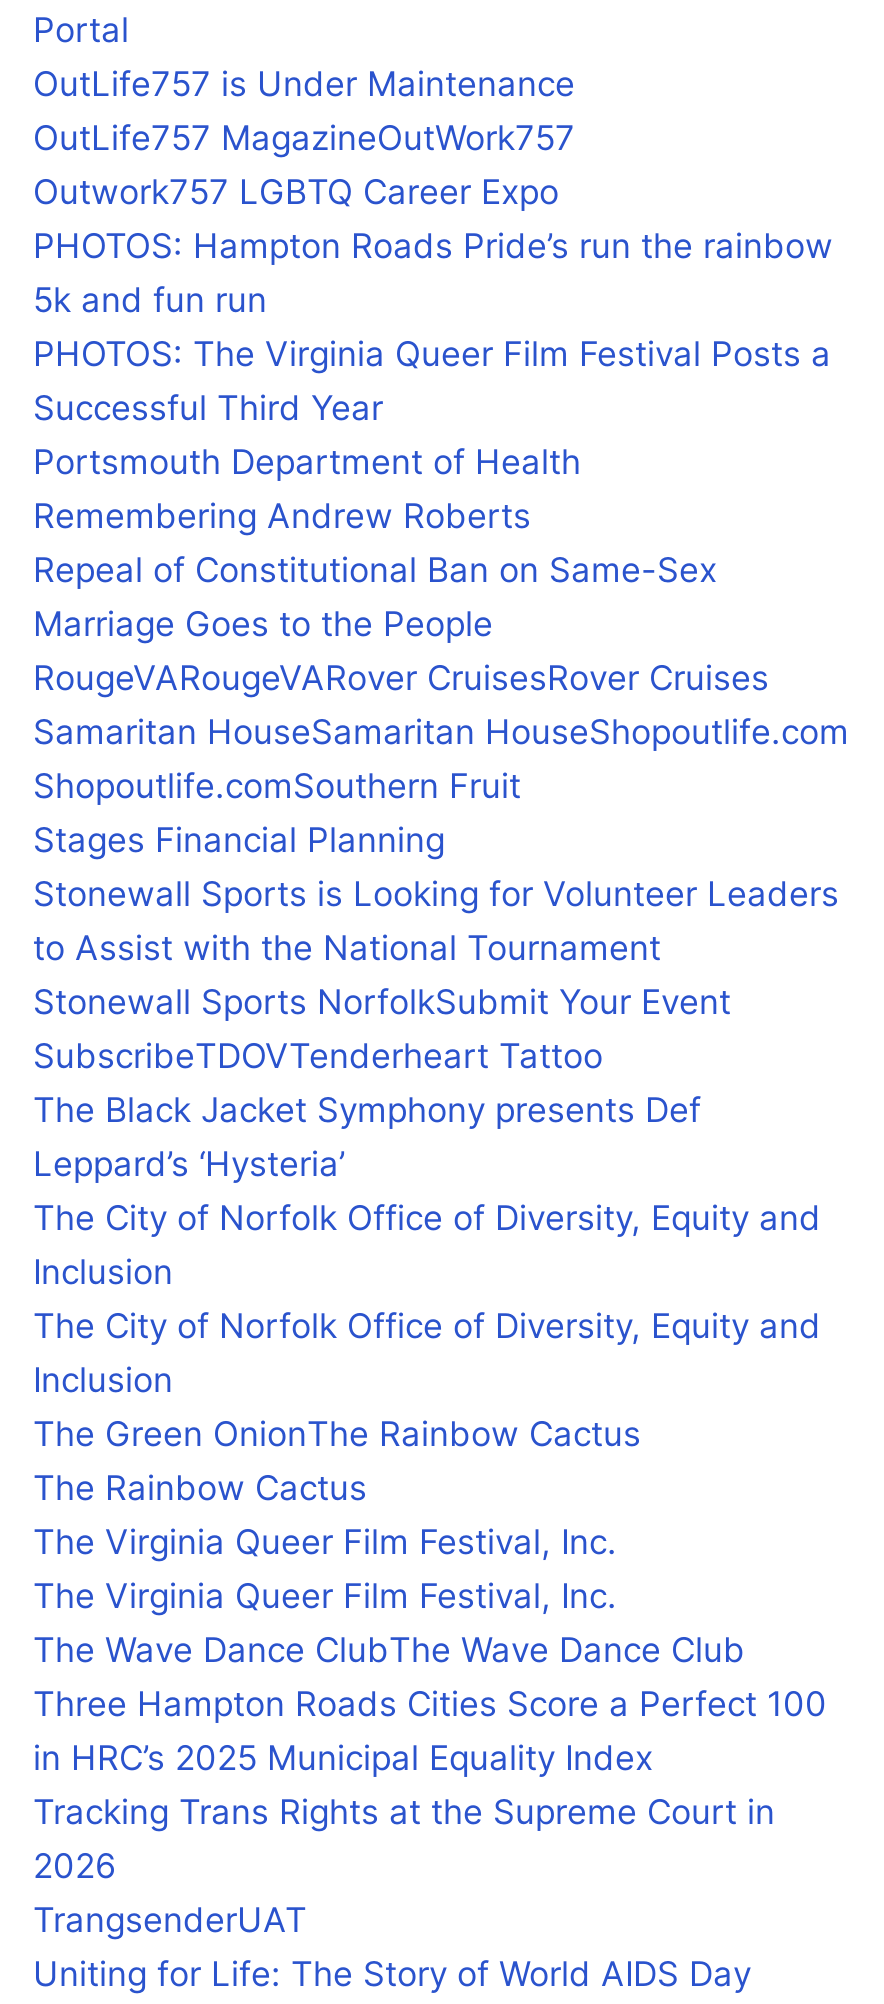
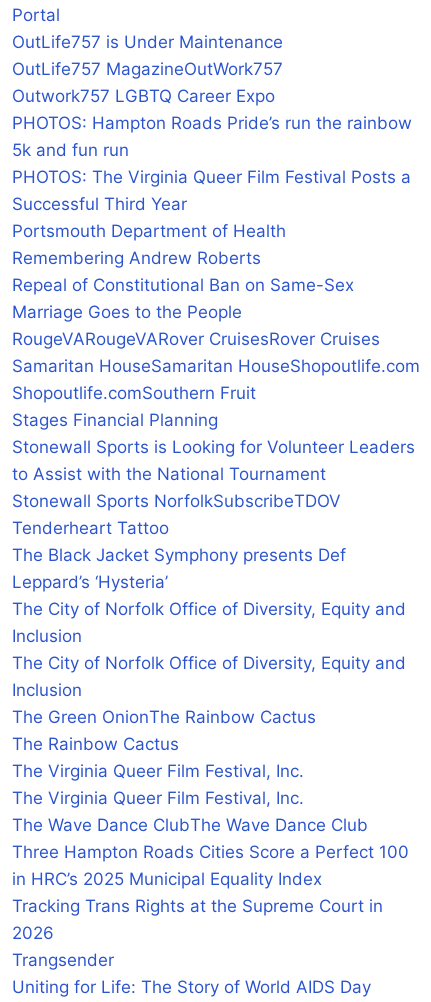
[33,982,731,1076] Stonewall Sports NorfolkSubmit Your Event | SubscribeTDOVTenderheart Tattoo -> [12,491,341,538] Stonewall Sports NorfolkSubscribeTDOV | Tenderheart Tattoo
[33,1900,307,1940] TrangsenderUAT -> [12,950,114,970] Trangsender

